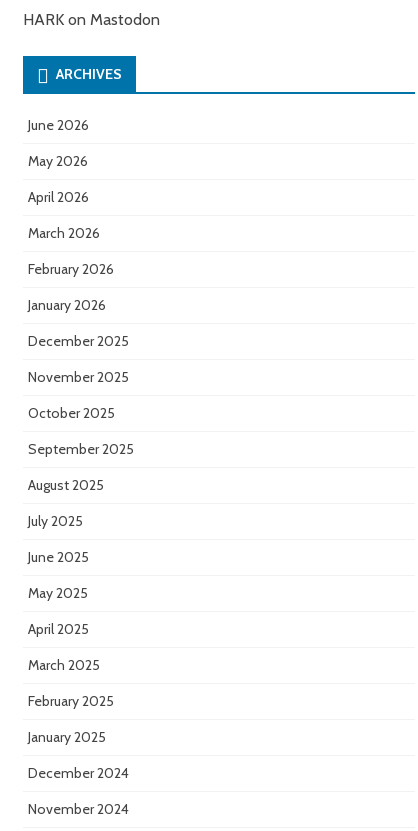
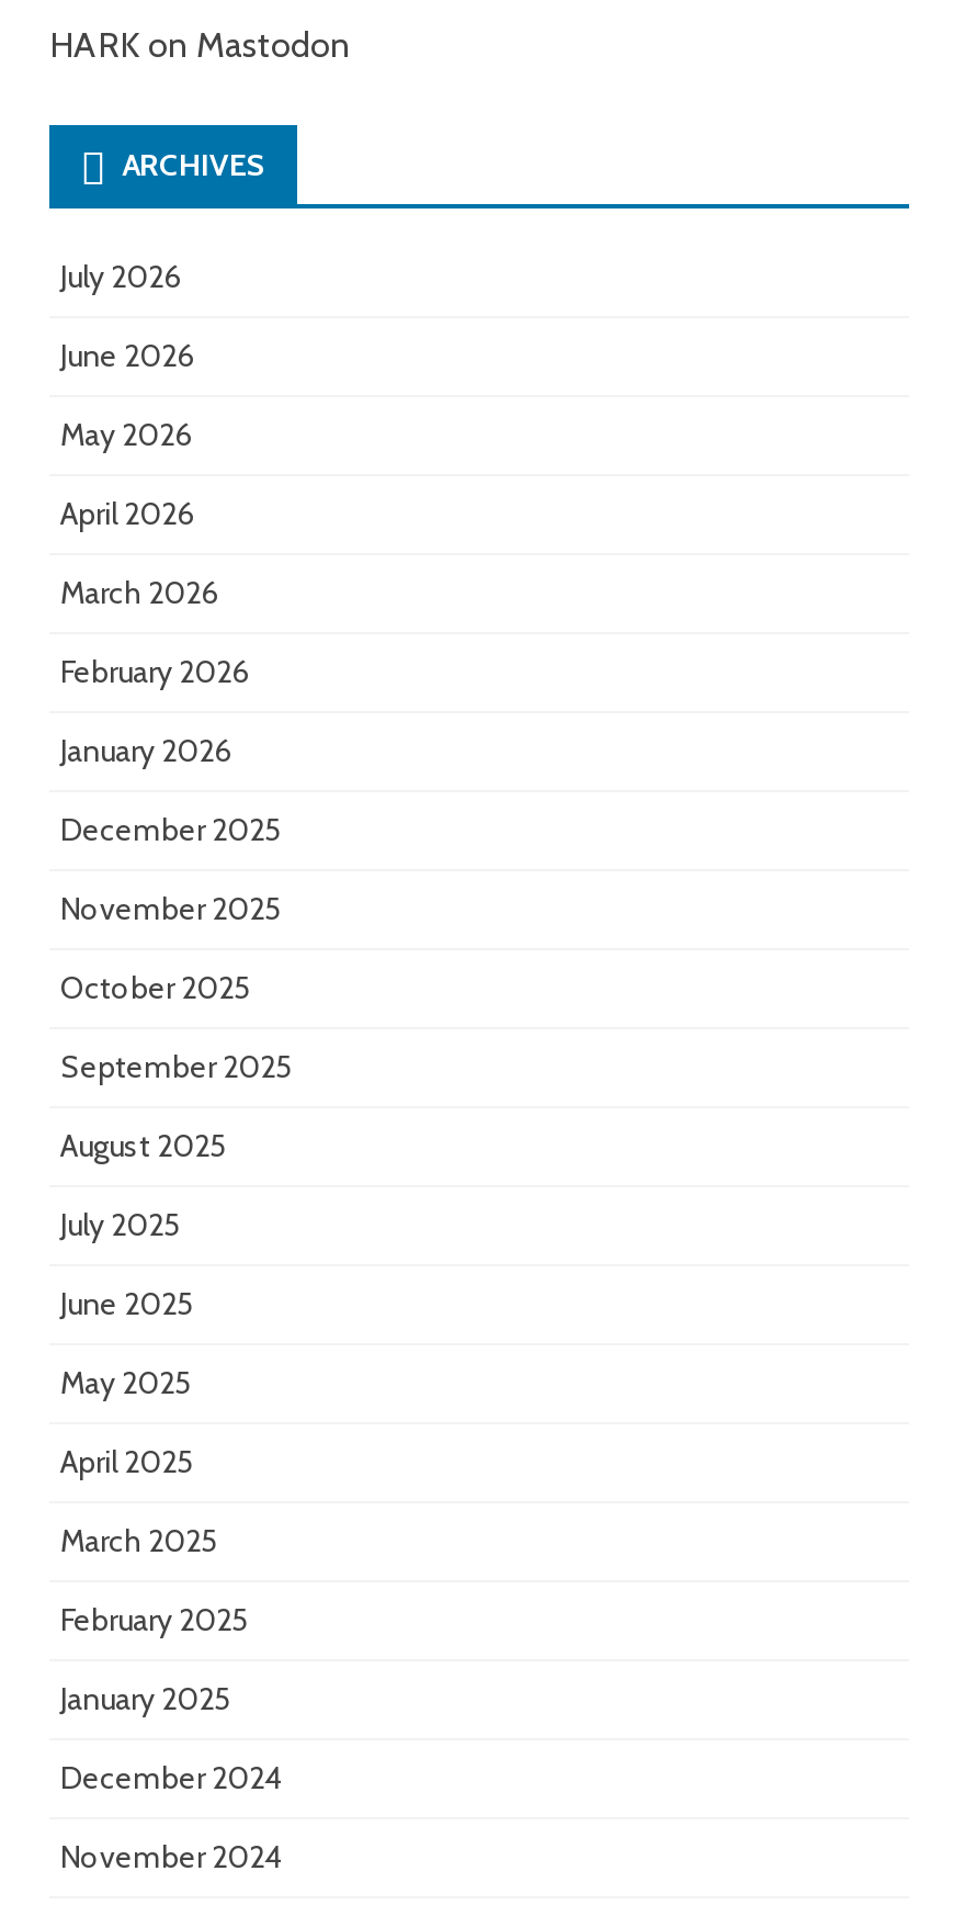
none -> [60,257,181,297] July 2026

